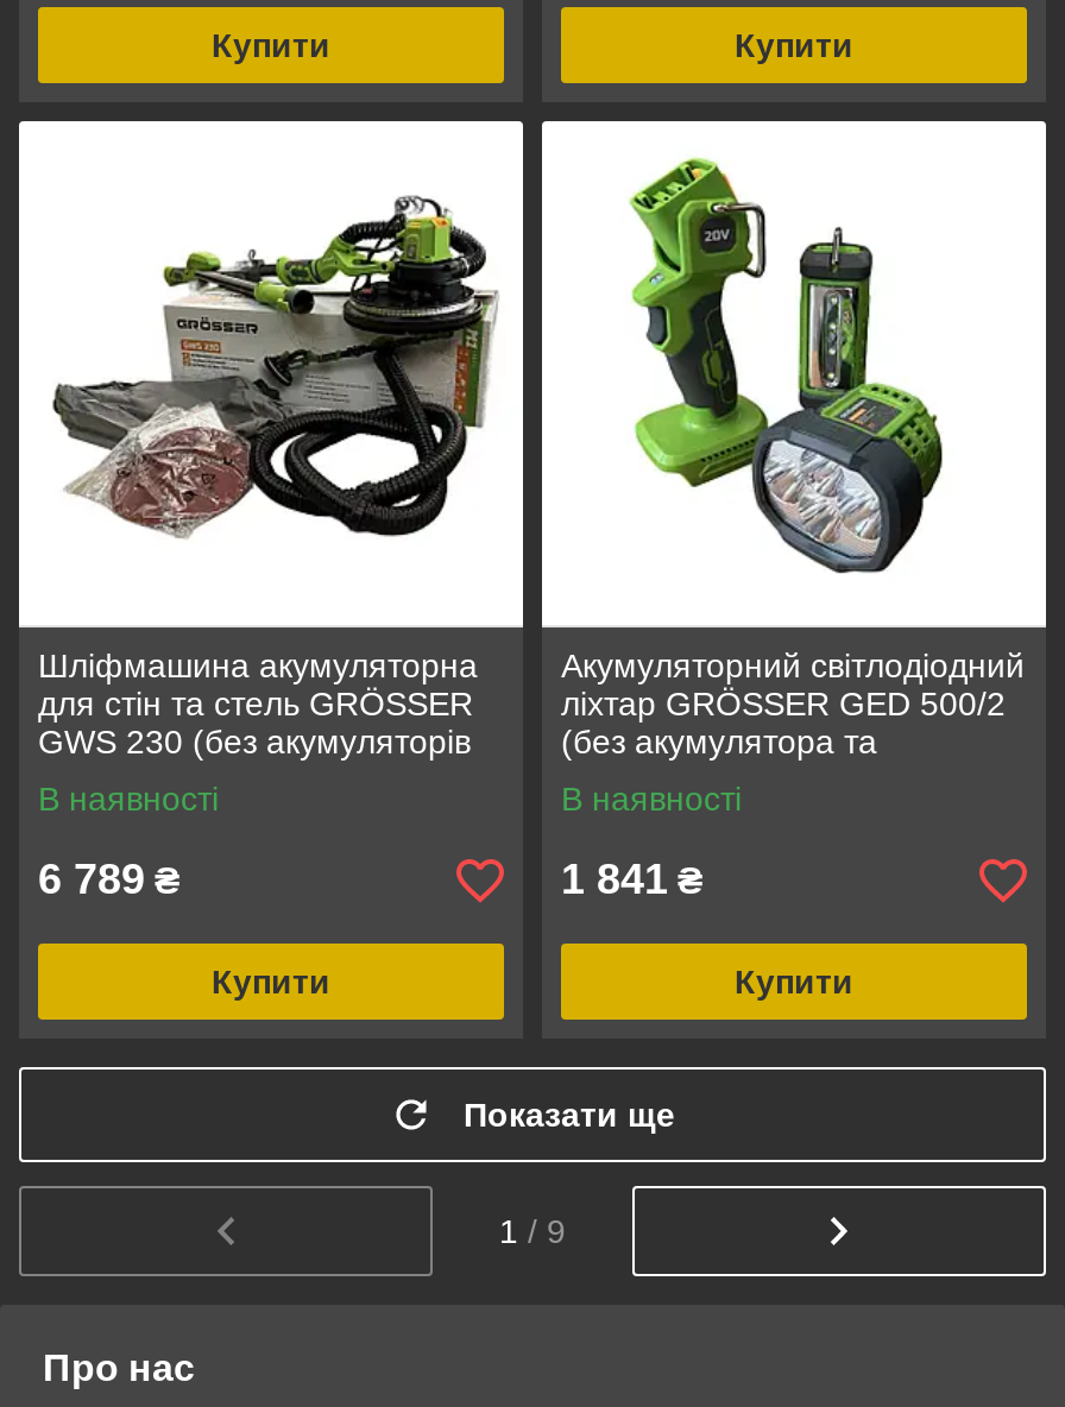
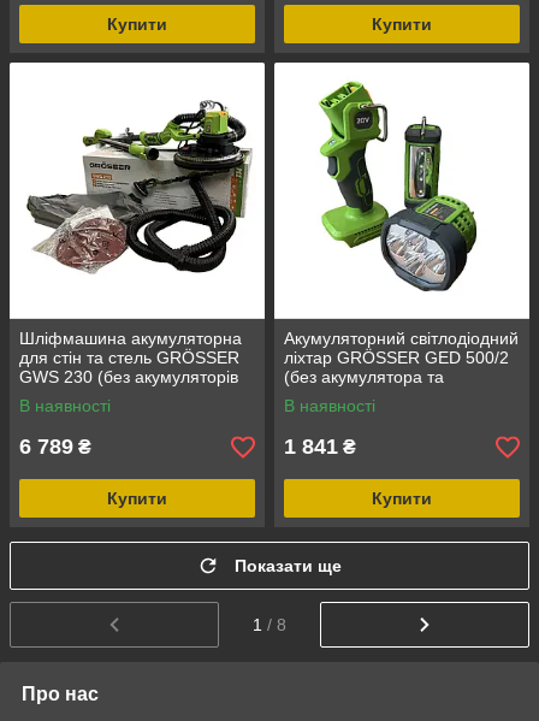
[499,1212,566,1250] 1 / 9 -> [253,615,286,634] 1 / 8

